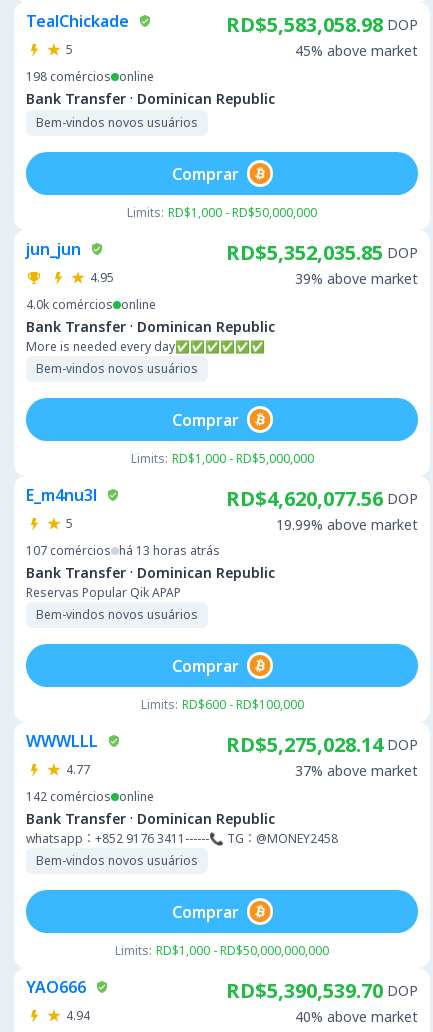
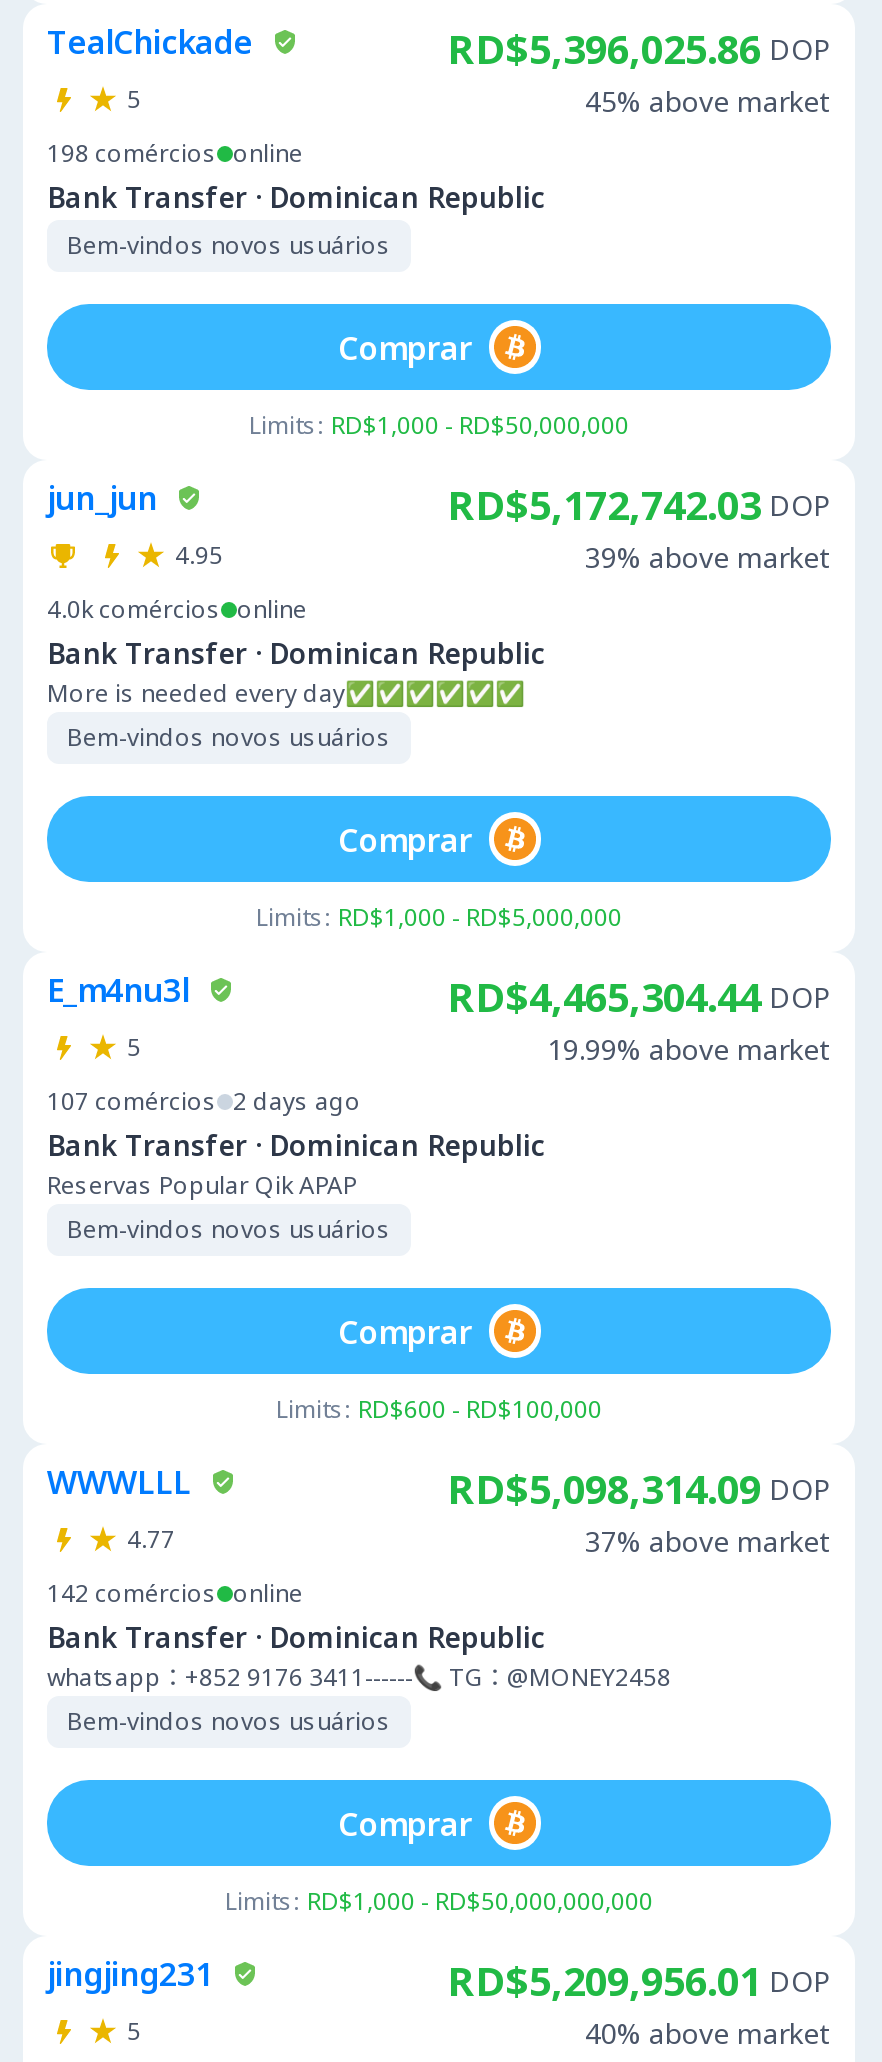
[226,11,418,38] RD$5,583,058.98 DOP -> [447,22,831,76] RD$5,396,025.86 DOP
[226,239,418,266] RD$5,352,035.85 DOP -> [447,478,831,532] RD$5,172,742.03 DOP
[226,485,418,512] RD$4,620,077.56 DOP -> [447,970,831,1024] RD$4,465,304.44 DOP
[26,542,220,559] 107 comércios há 13 horas atrás -> [47,1084,361,1118] 107 comércios 2 days ago
[226,731,418,758] RD$5,275,028.14 DOP -> [447,1462,831,1516] RD$5,098,314.09 DOP
[26,976,90,1024] YAO666 | 4.94 -> [47,1952,213,2048] jingjing231 | 5
[226,977,418,1004] RD$5,390,539.70 DOP -> [447,1954,831,2008] RD$5,209,956.01 DOP

